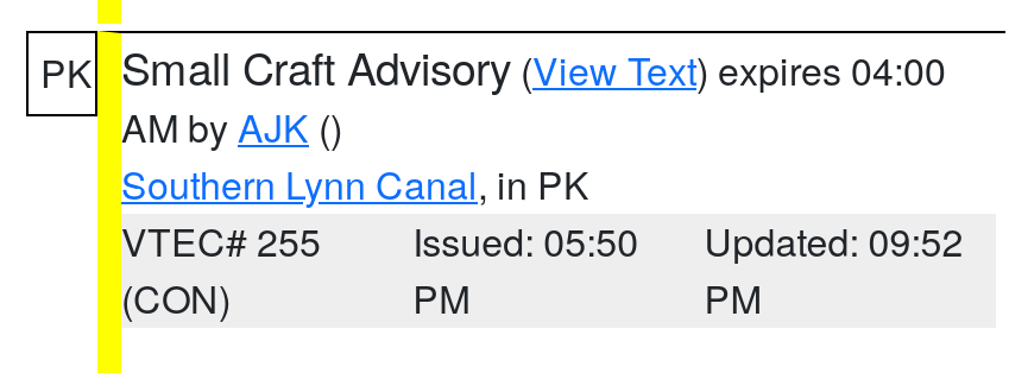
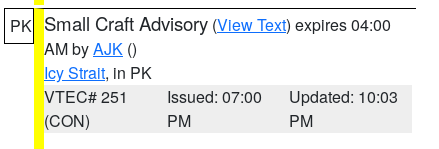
[121,157,589,268] Southern Lynn Canal, in PK | VTEC# 255 -> [44,61,152,108] Icy Strait, in PK | VTEC# 251
[413,214,638,268] Issued: 05:50 -> [167,85,262,108] Issued: 07:00
[704,214,963,268] Updated: 09:52 -> [289,85,398,108] Updated: 10:03

